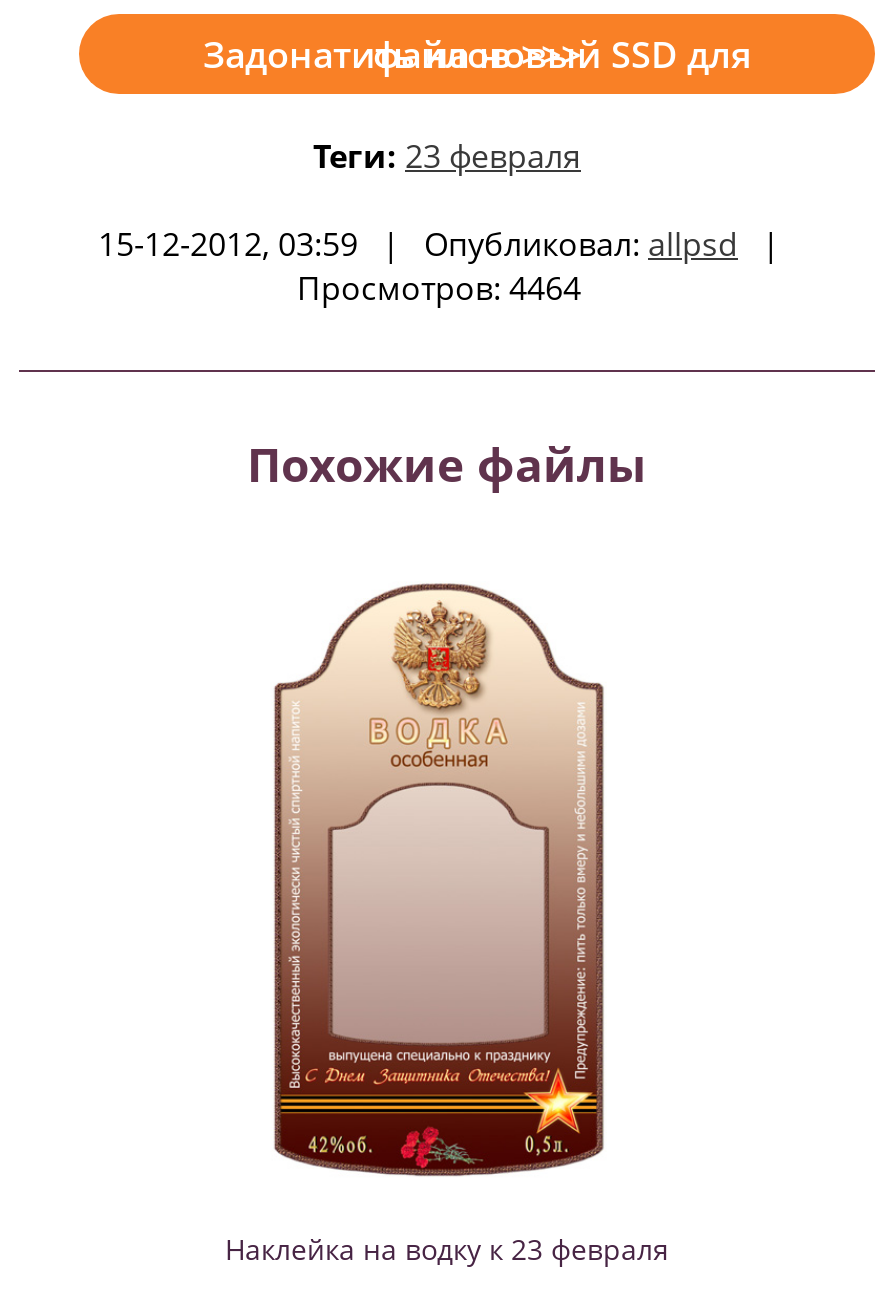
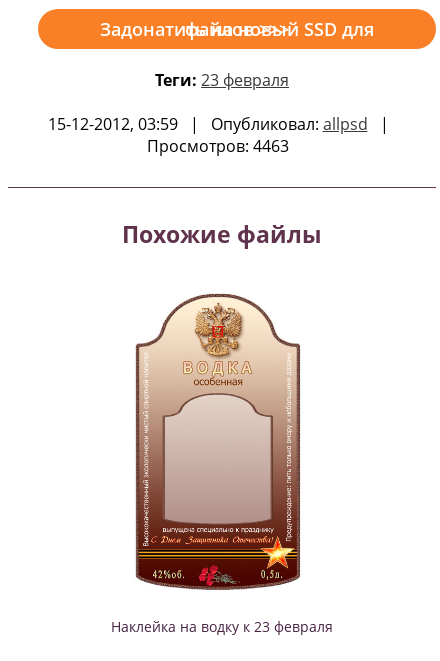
[297,265,597,309] Просмотров: 4464 -> [147,135,297,157] Просмотров: 4463

